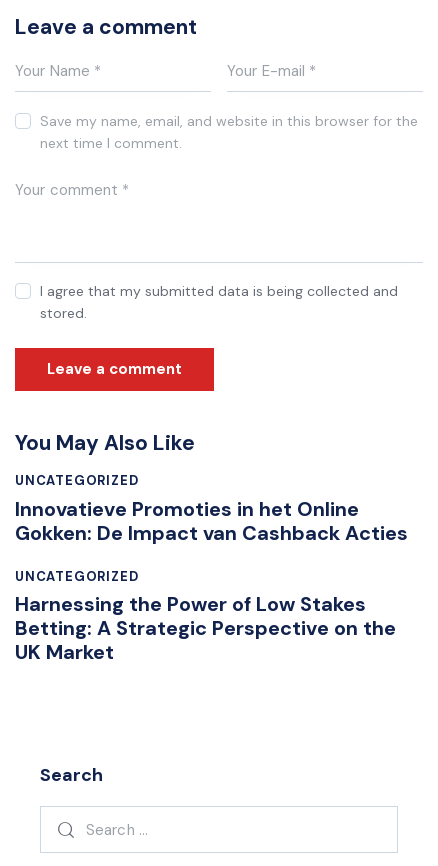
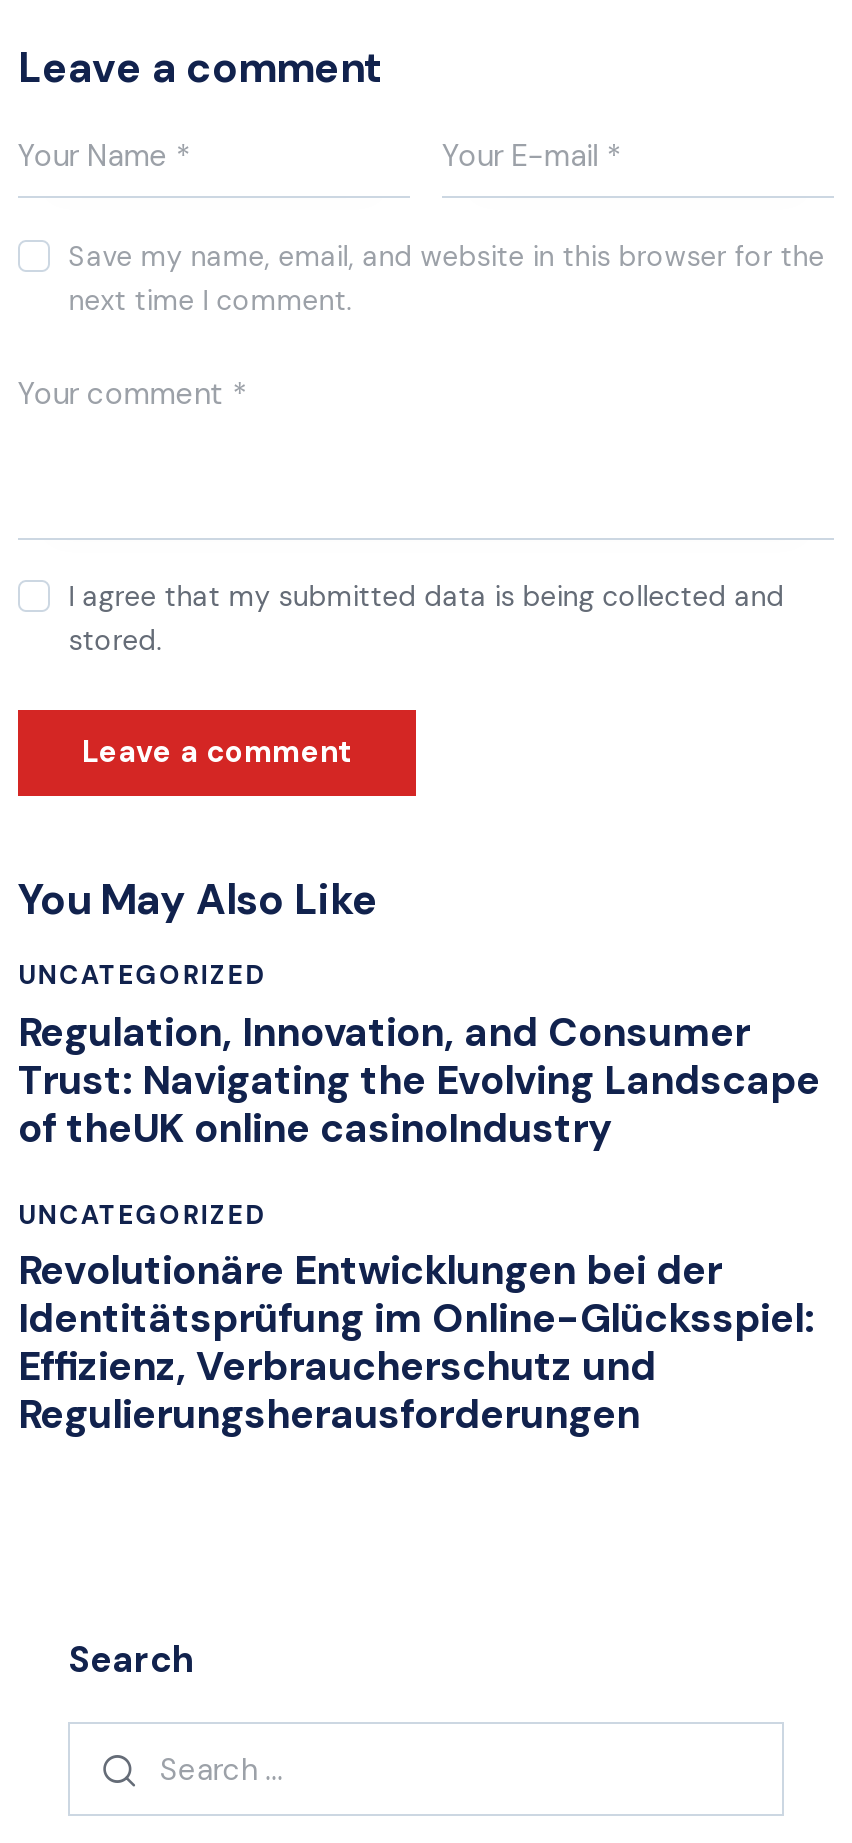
[15,496,408,546] Innovatieve Promoties in het Online | Gokken: De Impact van Cashback Acties -> [18,1005,820,1153] Regulation, Innovation, and Consumer | Trust: Navigating the Evolving Landscape | of theUK online casinoIndustry
[15,591,396,665] Harnessing the Power of Low Stakes | Betting: A Strategic Perspective on the | UK Market -> [18,1244,814,1440] Revolutionäre Entwicklungen bei der | Identitätsprüfung im Online-Glücksspiel: | Effizienz, Verbraucherschutz und | Regulierungsherausforderungen

